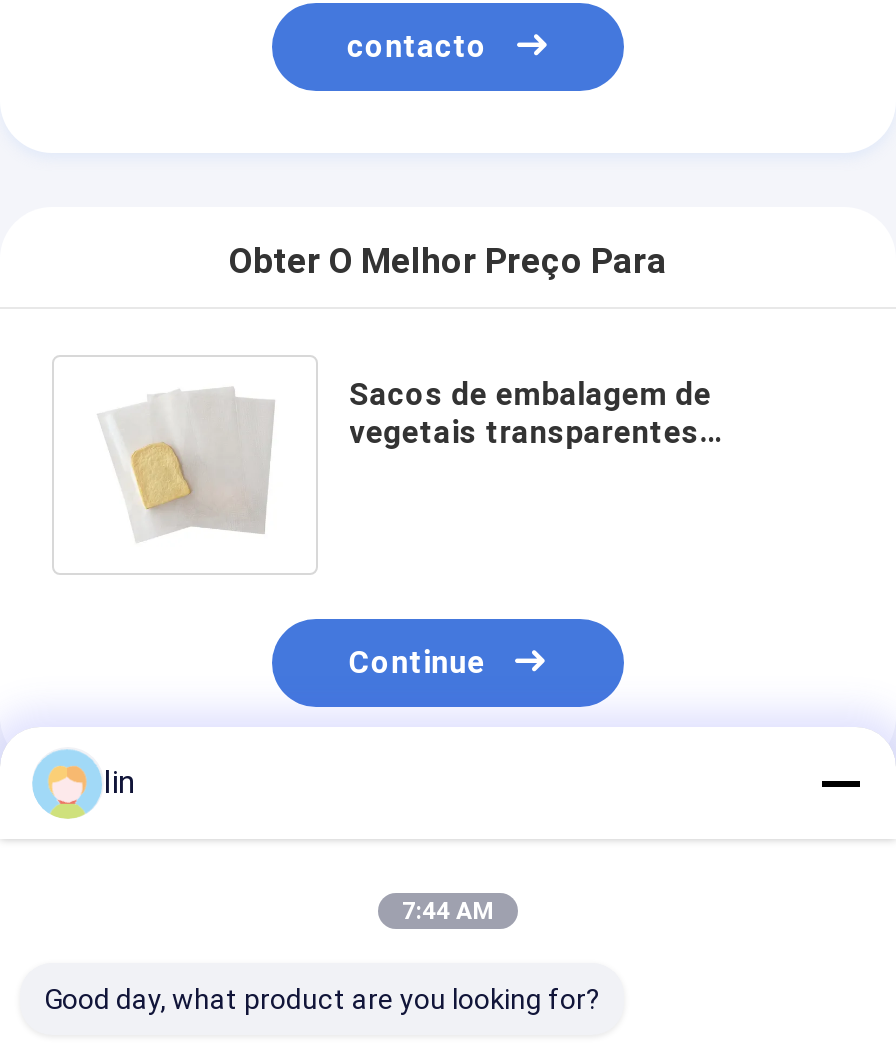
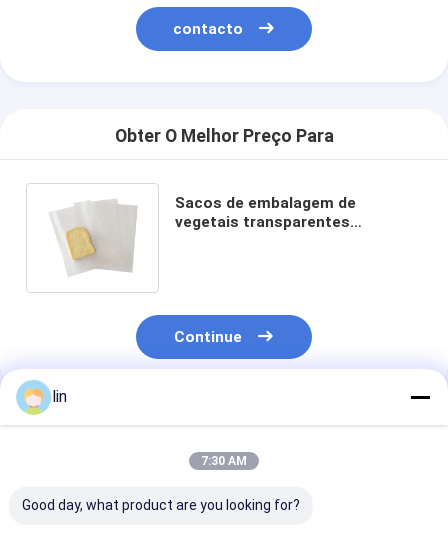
[402,897,494,925] 7:44 AM -> [201,454,247,468] 7:30 AM

